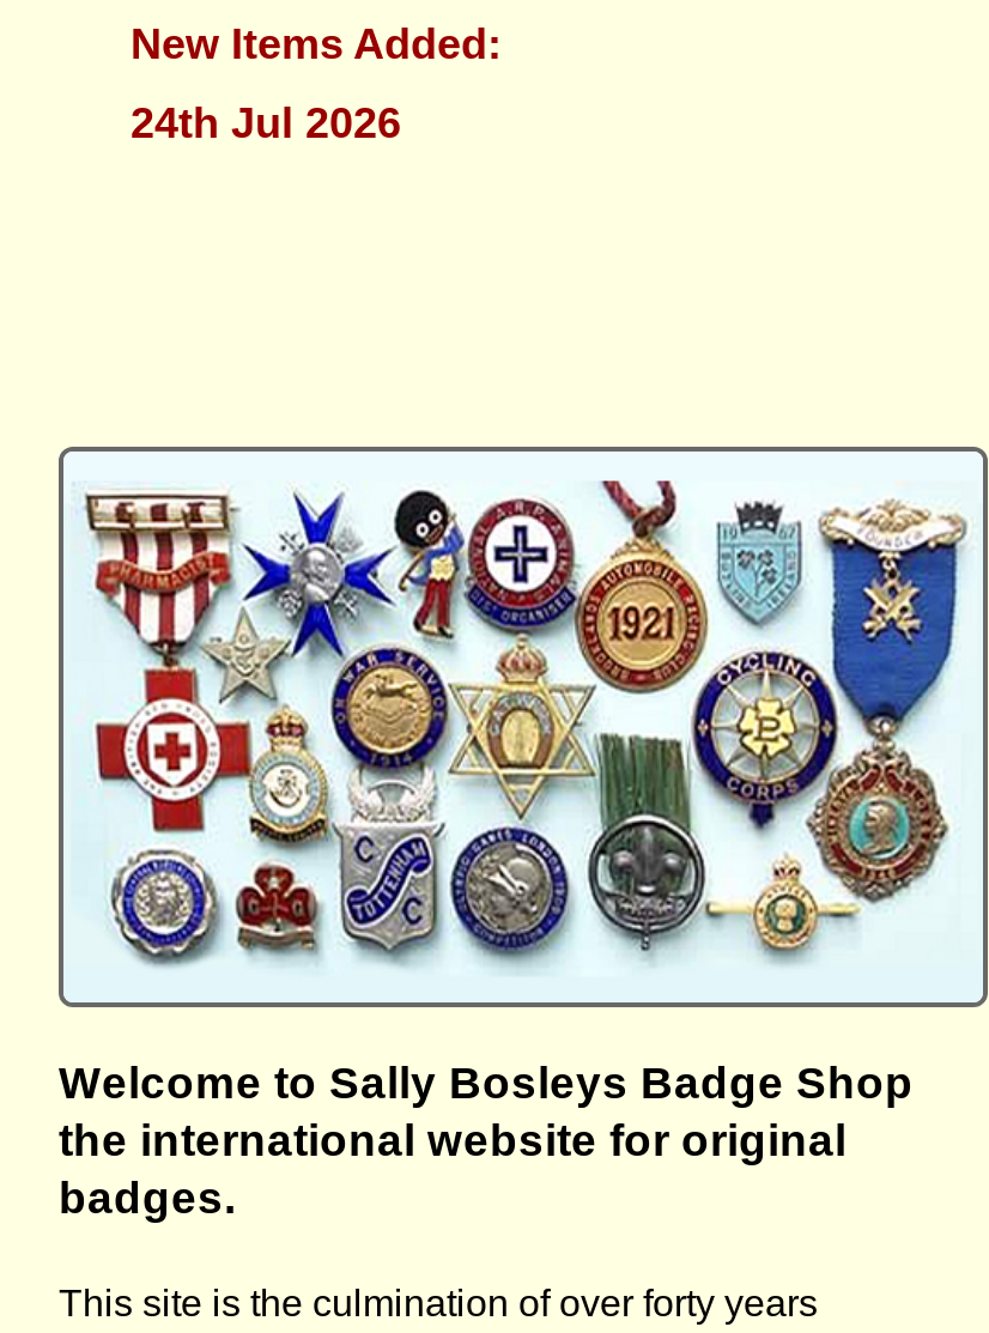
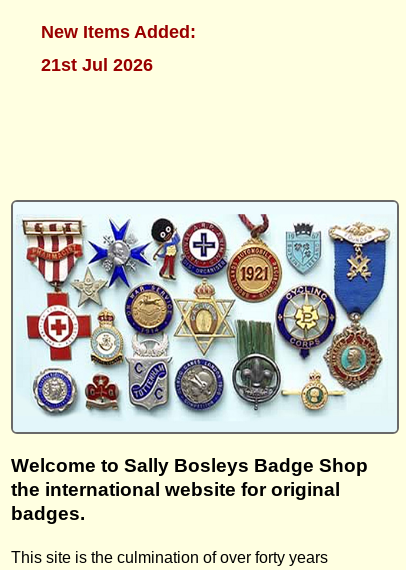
[131,100,401,148] 24th Jul 2026 -> [41,55,153,75] 21st Jul 2026

